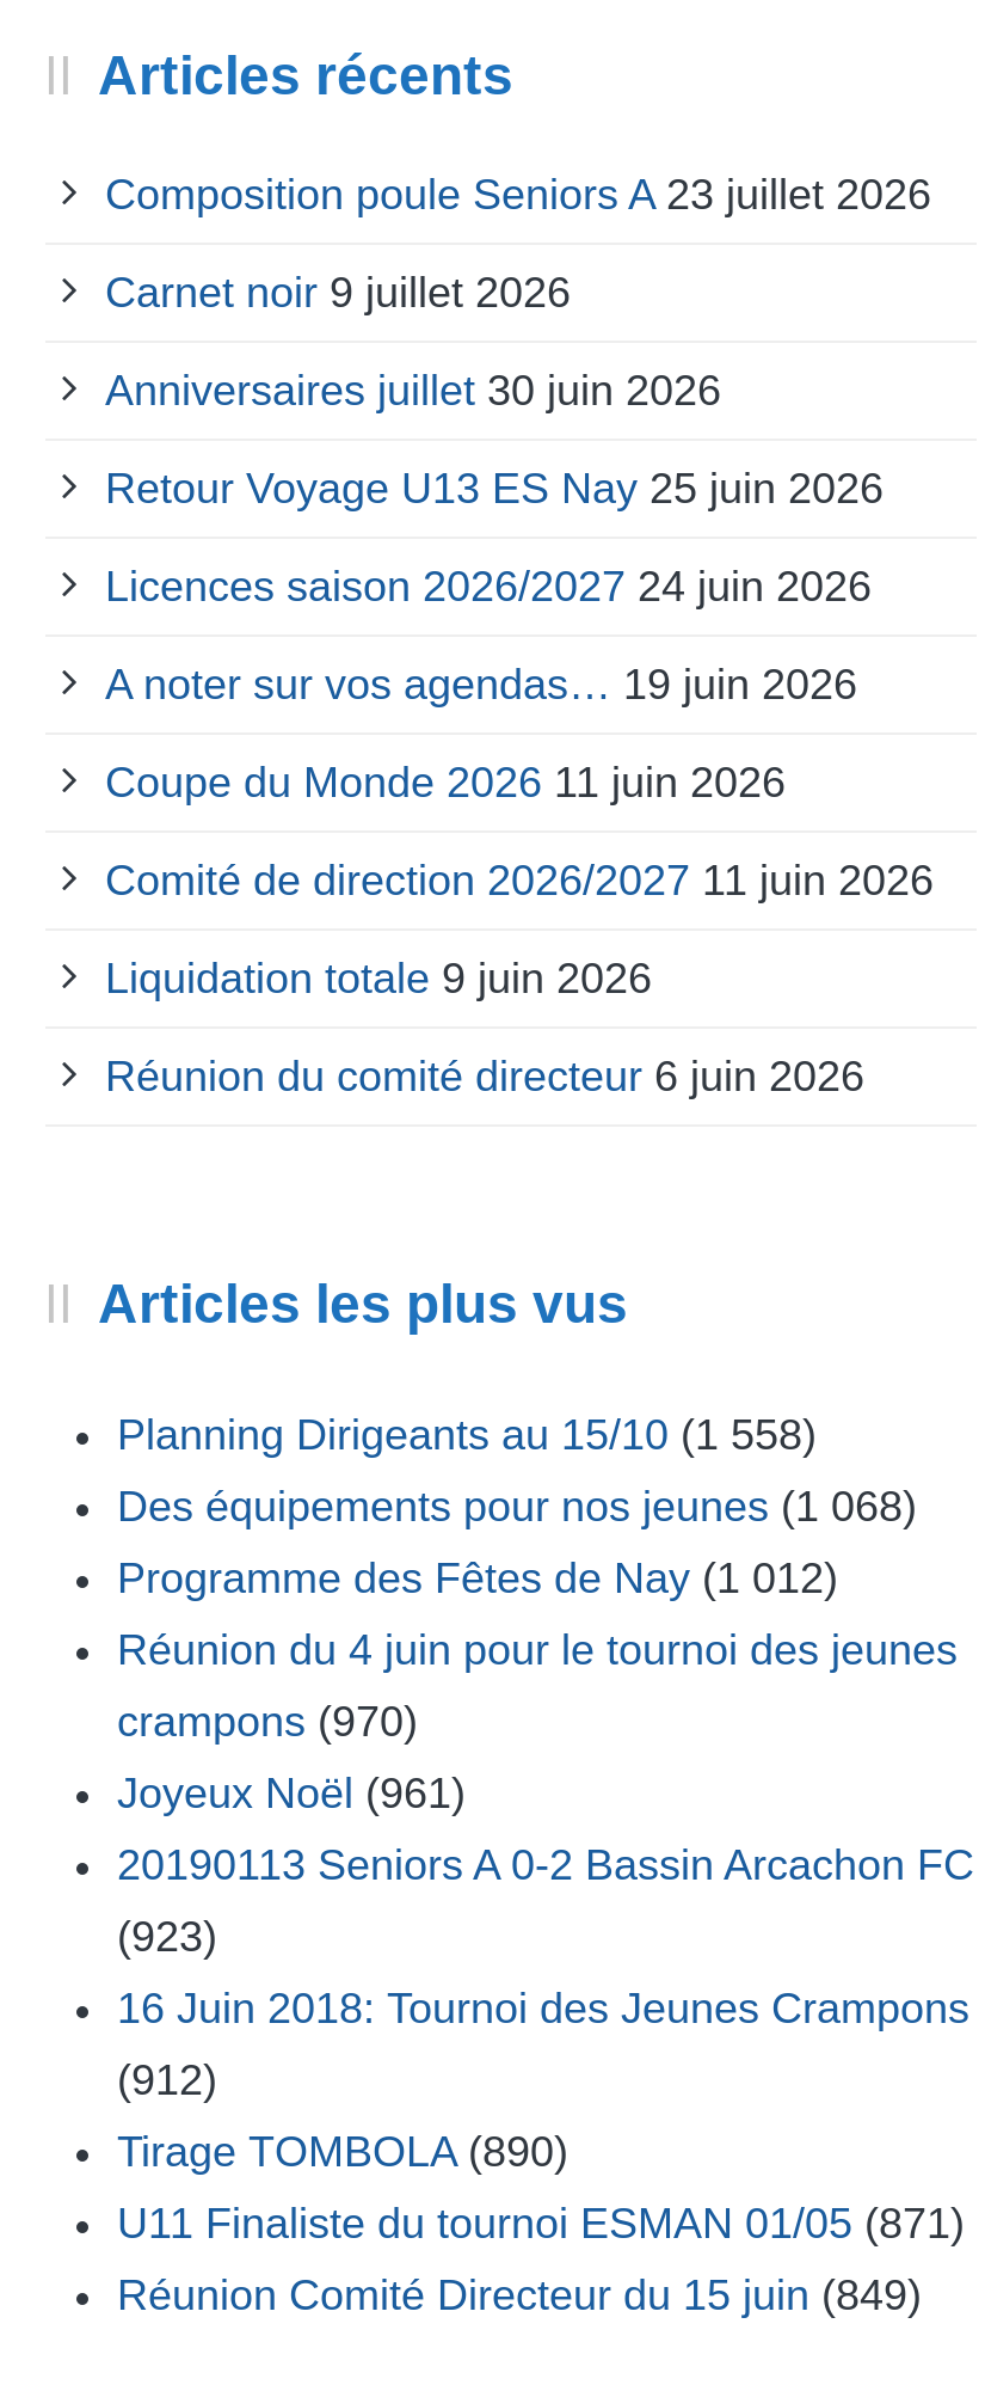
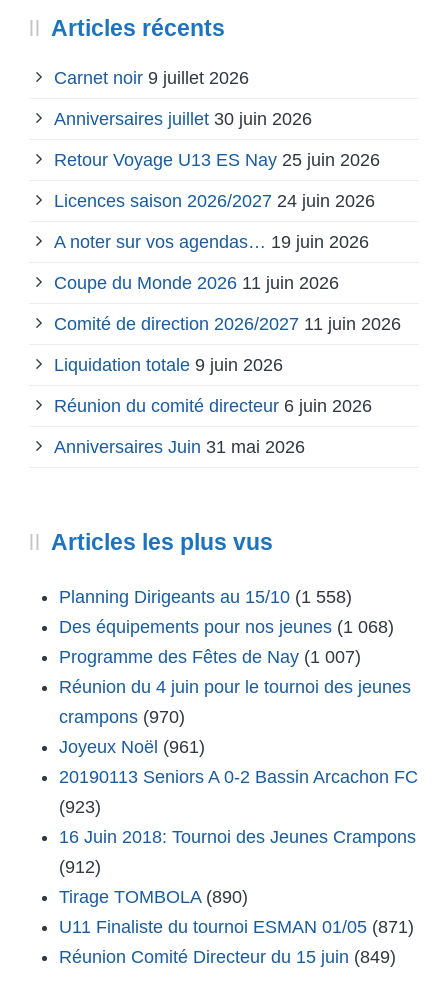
[105,170,931,218] Composition poule Seniors A 23 juillet 2026 -> none
moved [105,268,934,1100] -> [54,68,401,416]: Carnet noir 9 juillet 2026 | Anniversaires juillet 30 juin 2026 | Retour Voyage U13 ES Nay 25 juin 2026 | ... | Liquidation totale 9 juin 2026 | Réunion du comité directeur 6 juin 2026
none -> [54,437,305,457] Anniversaires Juin 31 mai 2026
[117,1554,838,1601] Programme des Fêtes de Nay (1 012) -> [59,647,361,667] Programme des Fêtes de Nay (1 007)

